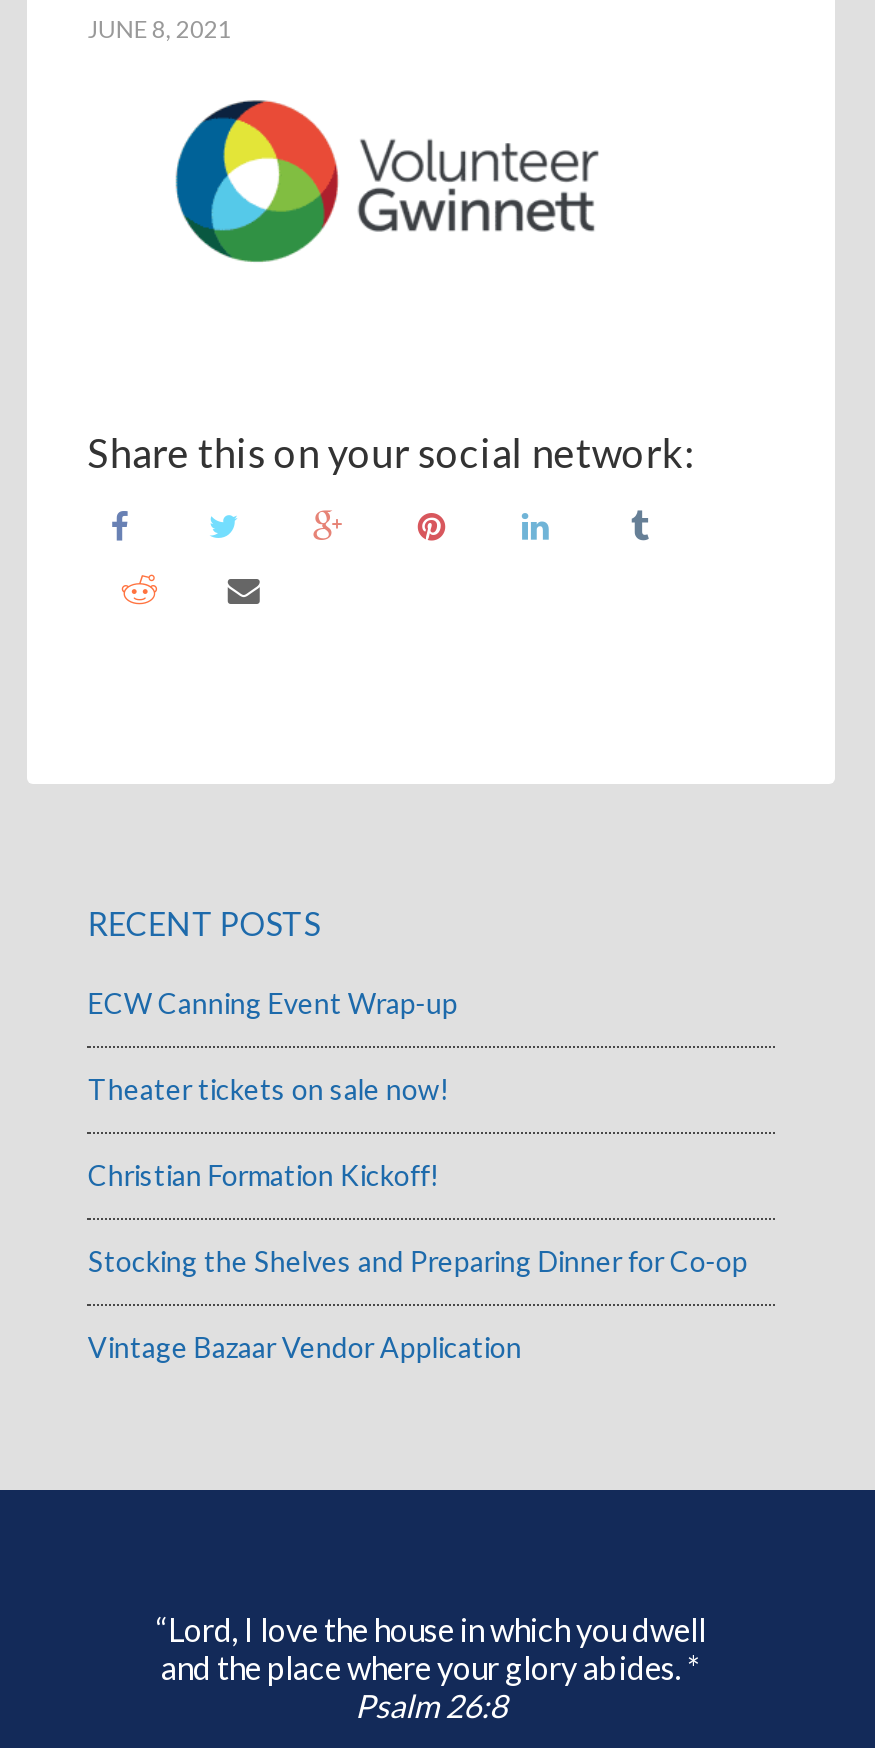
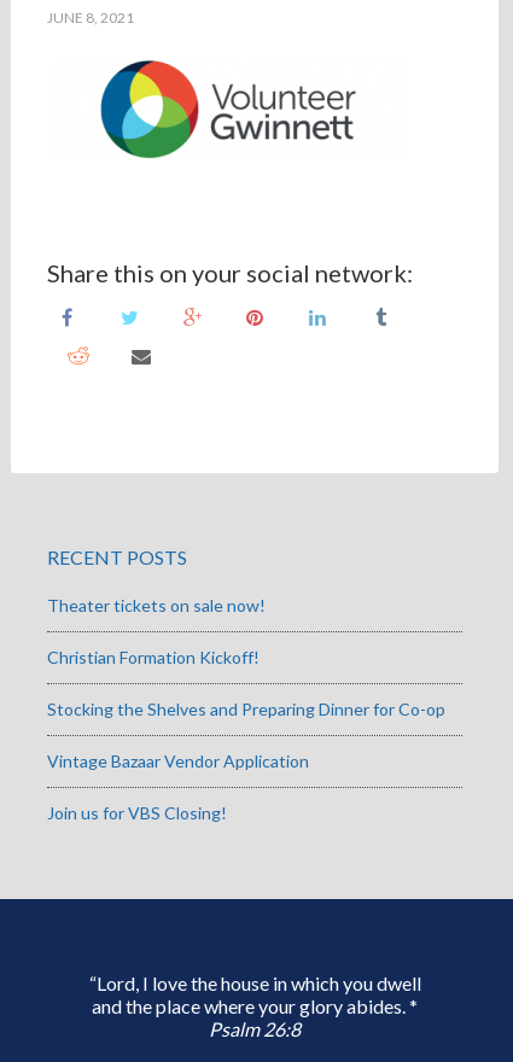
[88,986,458,1020] ECW Canning Event Wrap-up -> none
moved [88,1072,748,1364] -> [48,595,446,771]: Theater tickets on sale now! | Christian Formation Kickoff! | Stocking the Shelves and Preparing Dinner for Co-op | Vintage Bazaar Vendor Application
none -> [48,803,227,823] Join us for VBS Closing!

